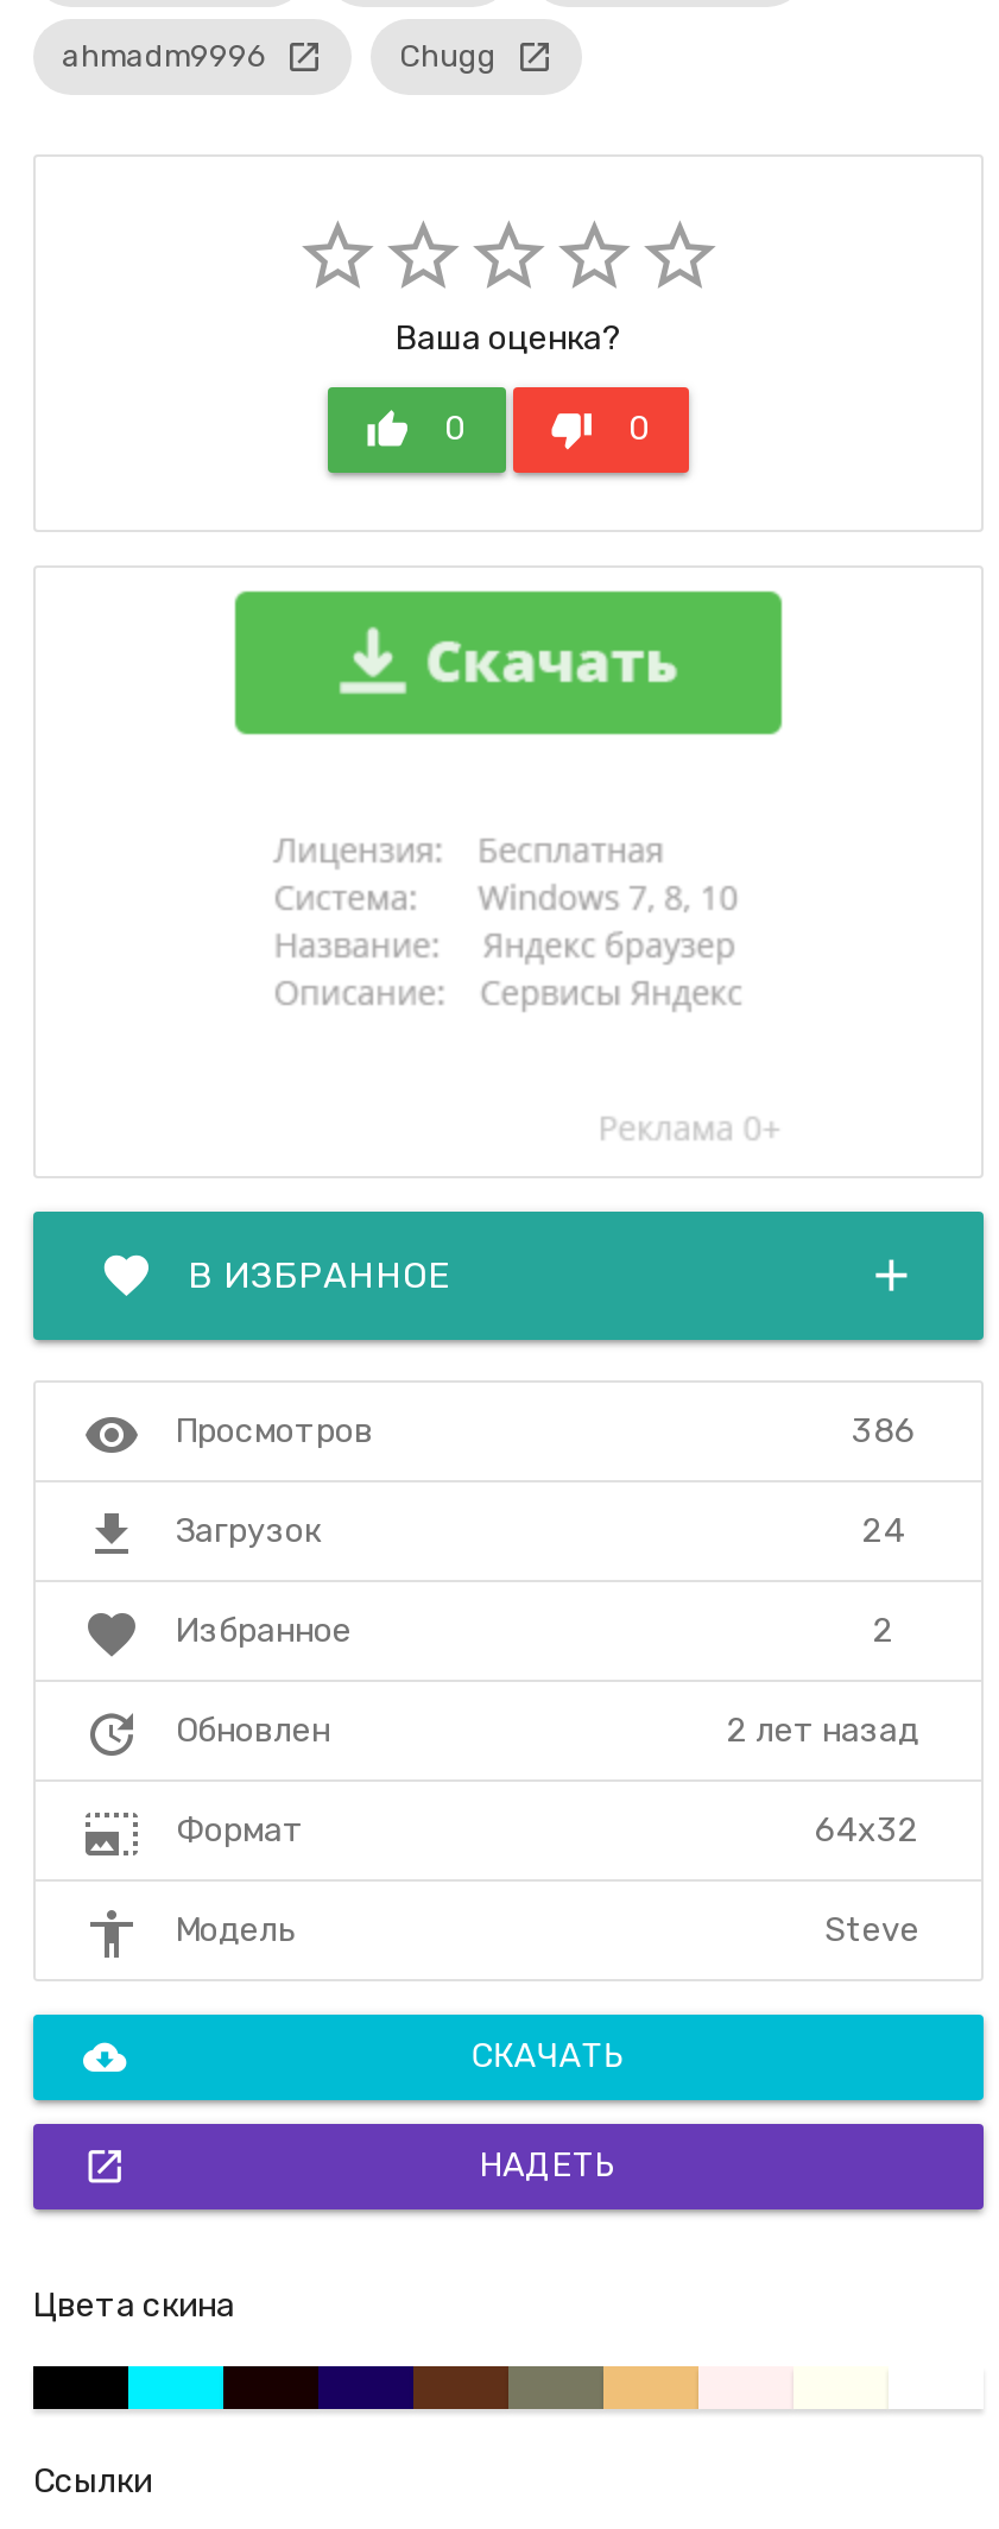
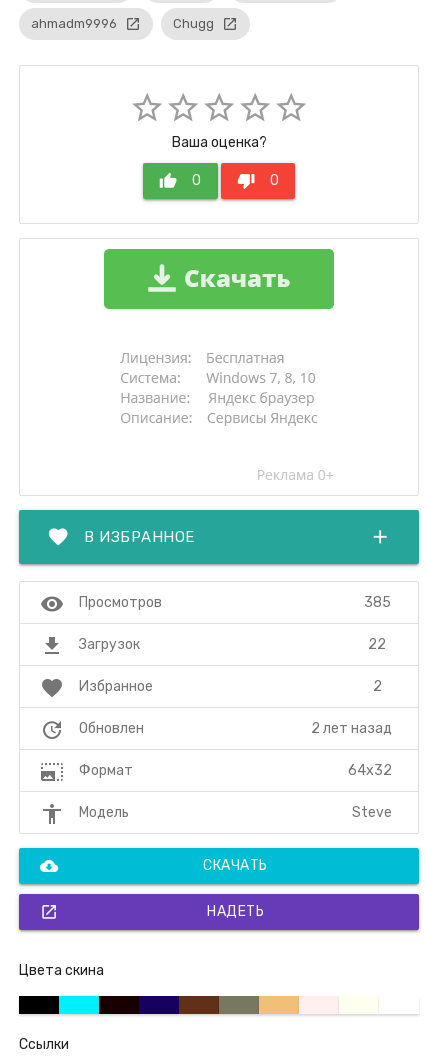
[852,1410,916,1450] 386 -> [363,593,390,610] 385
[862,1510,905,1550] 24 -> [368,635,386,652] 22

